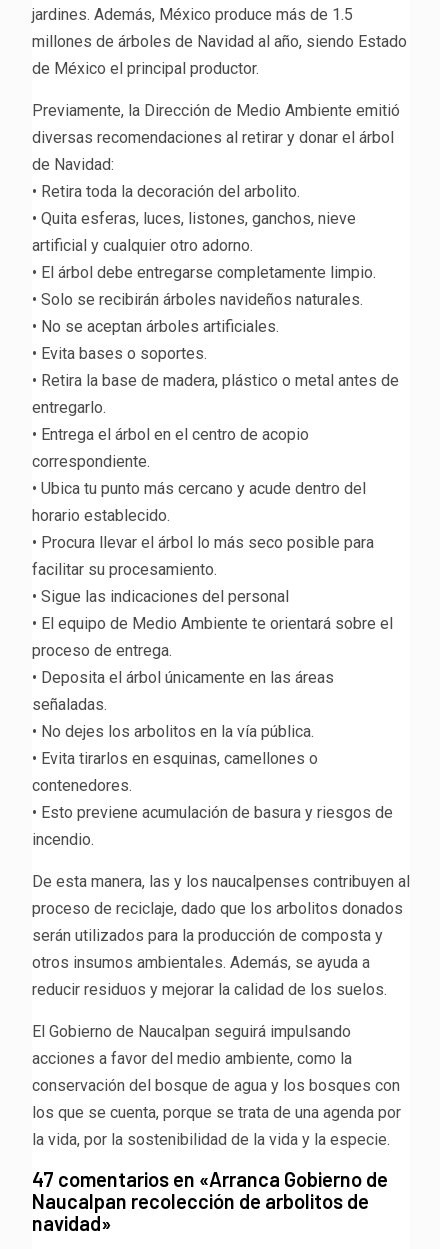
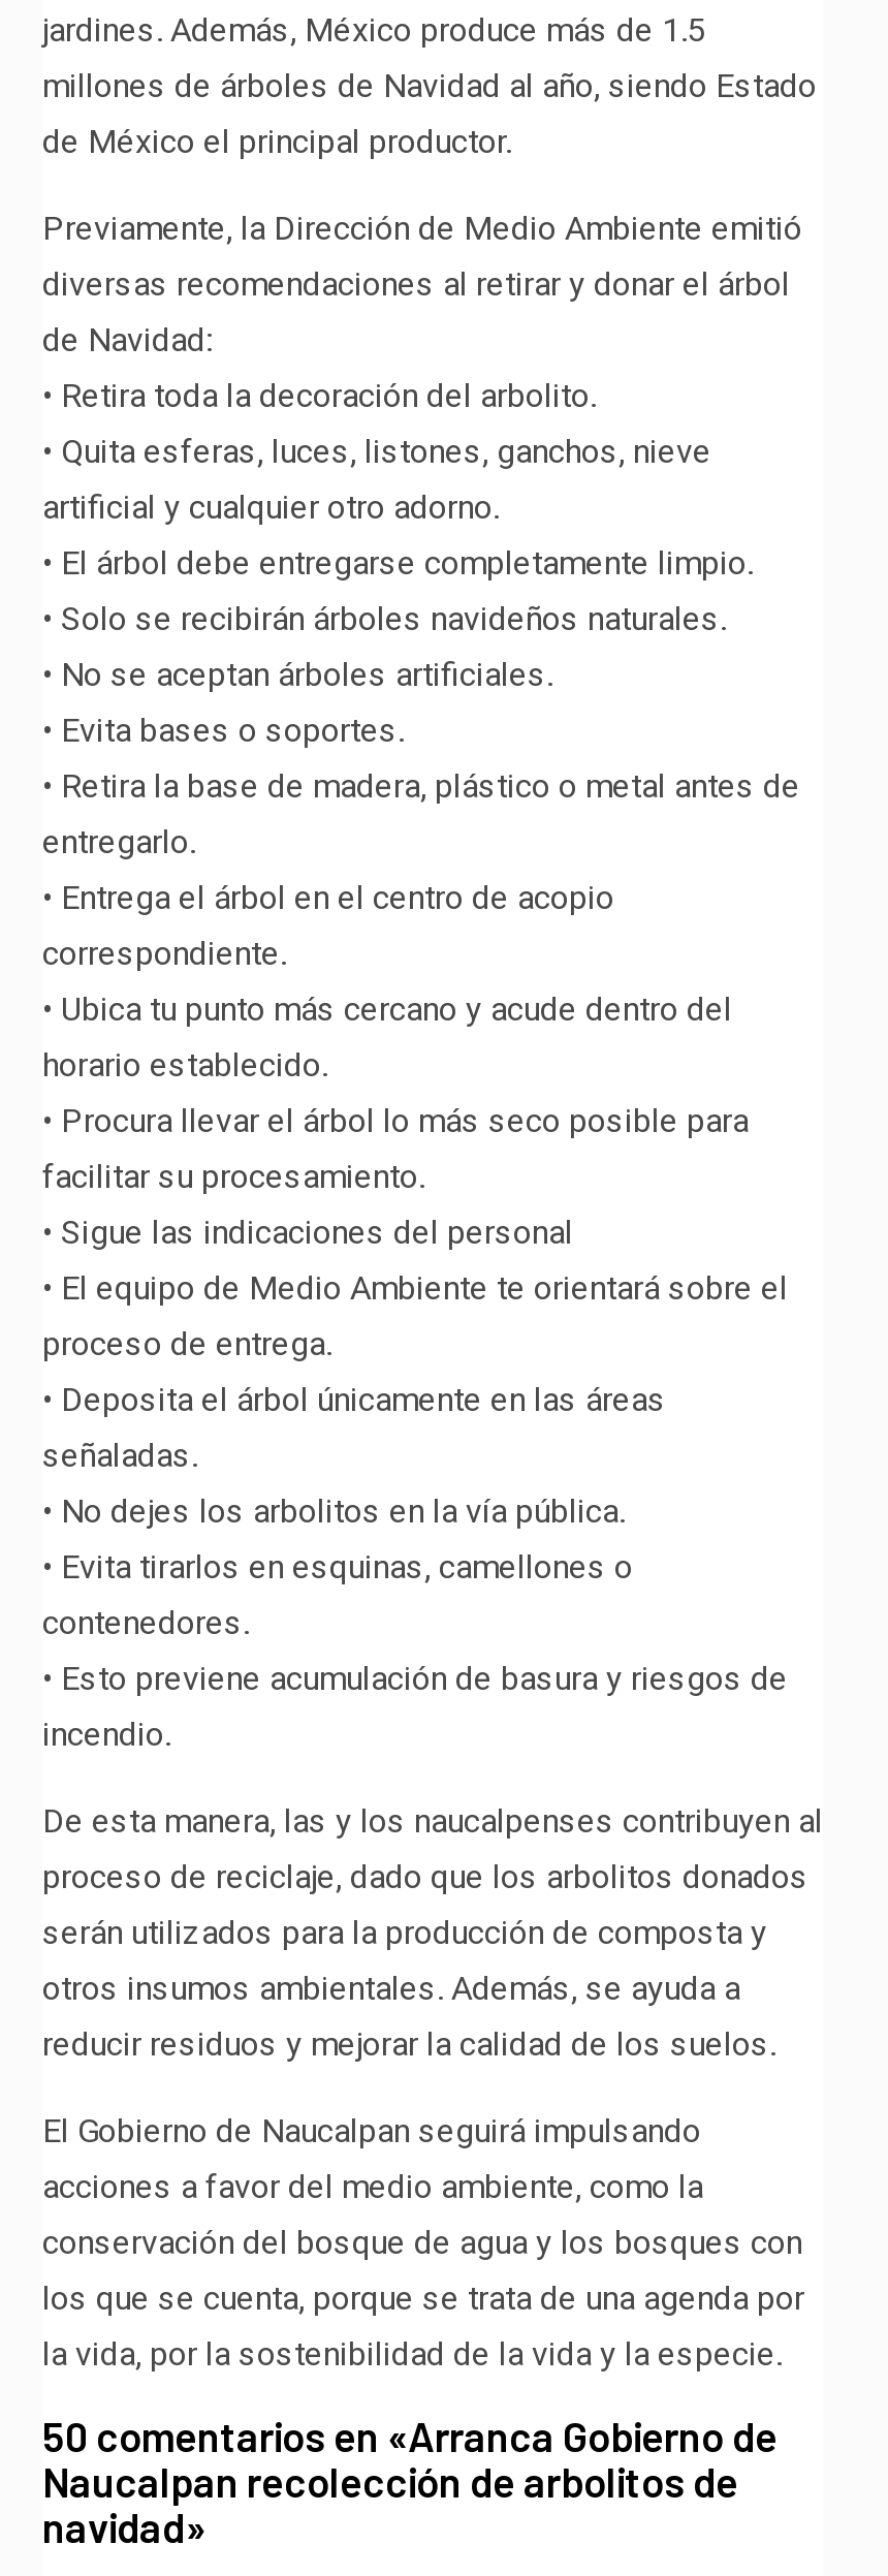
[32,1167,388,1191] 47 comentarios en «Arranca Gobierno de -> [42,2410,778,2460] 50 comentarios en «Arranca Gobierno de

